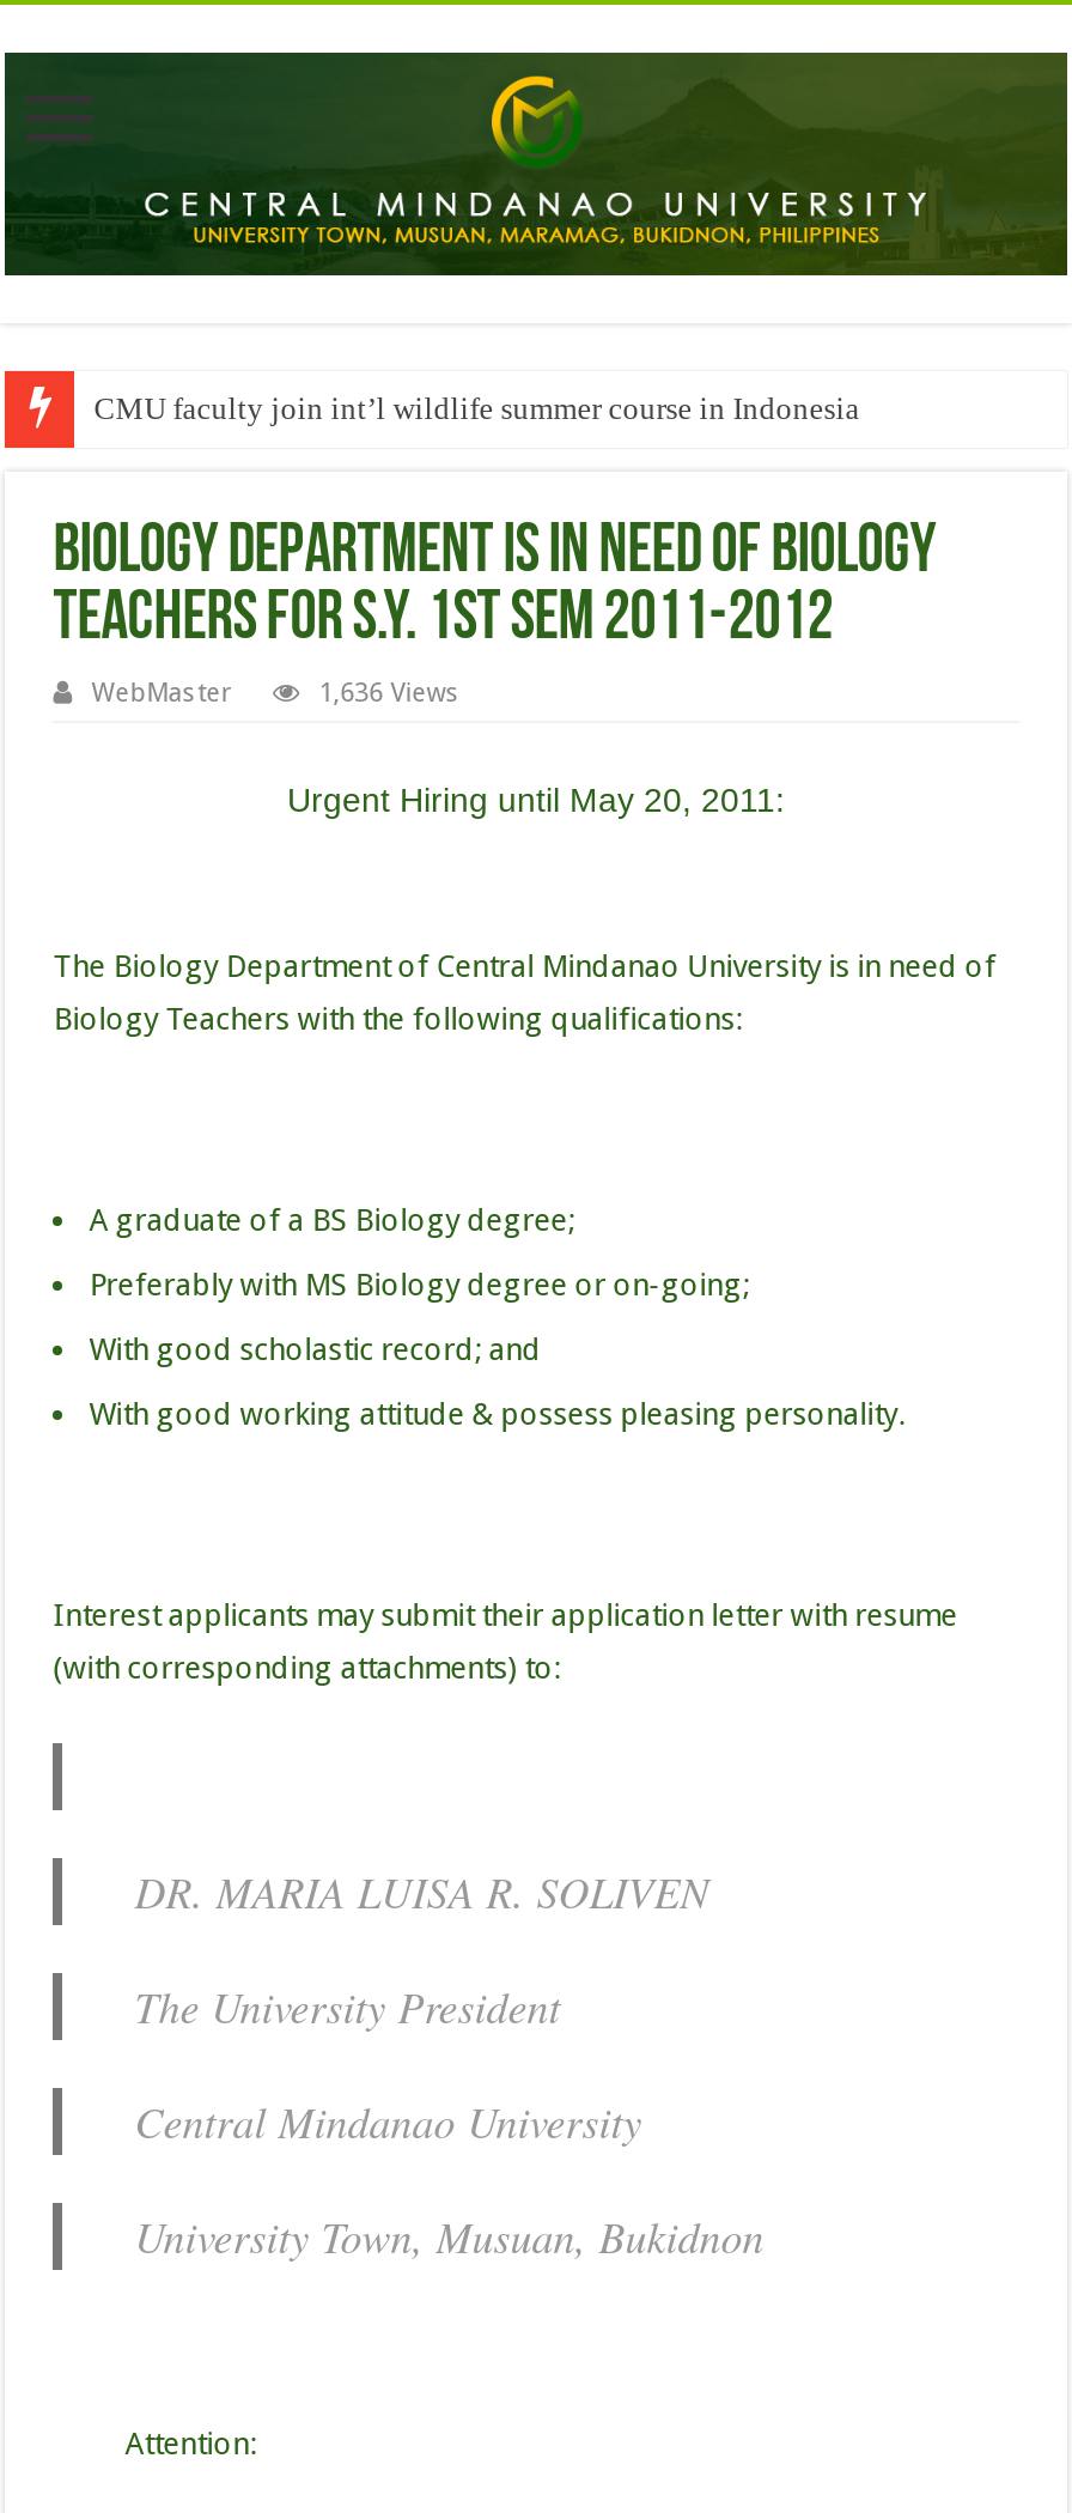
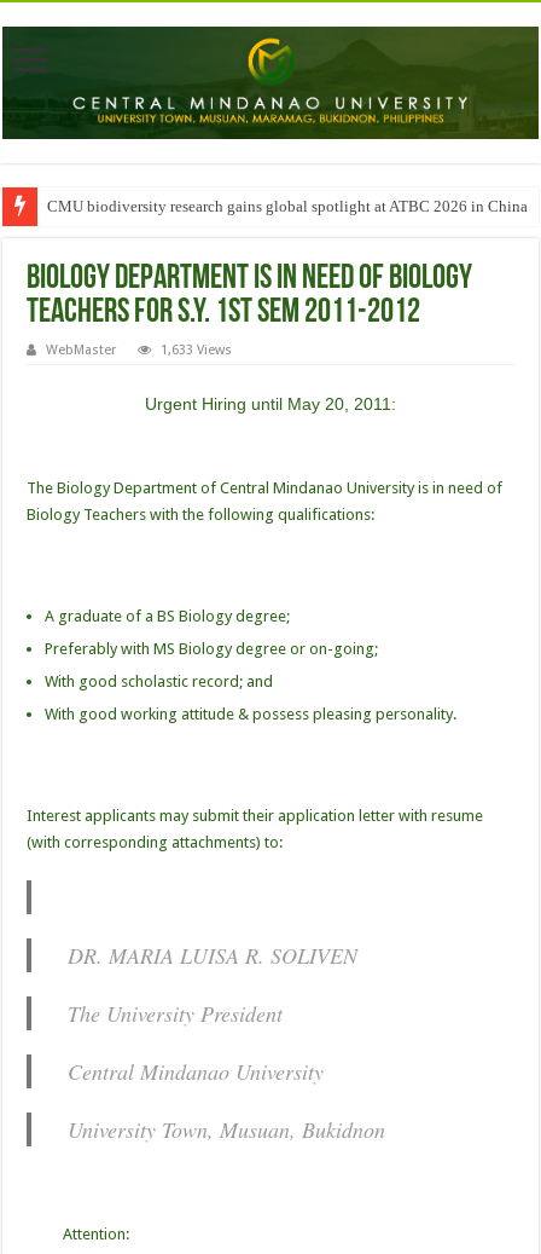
[94,389,860,425] CMU faculty join int’l wildlife summer course in Indonesia -> [47,197,528,215] CMU biodiversity research gains global spotlight at ATBC 2026 in China
[319,676,460,708] 1,636 Views -> [161,342,232,357] 1,633 Views

